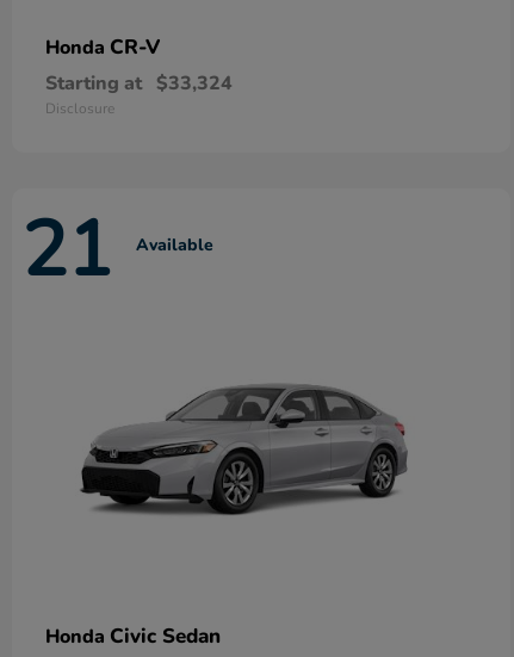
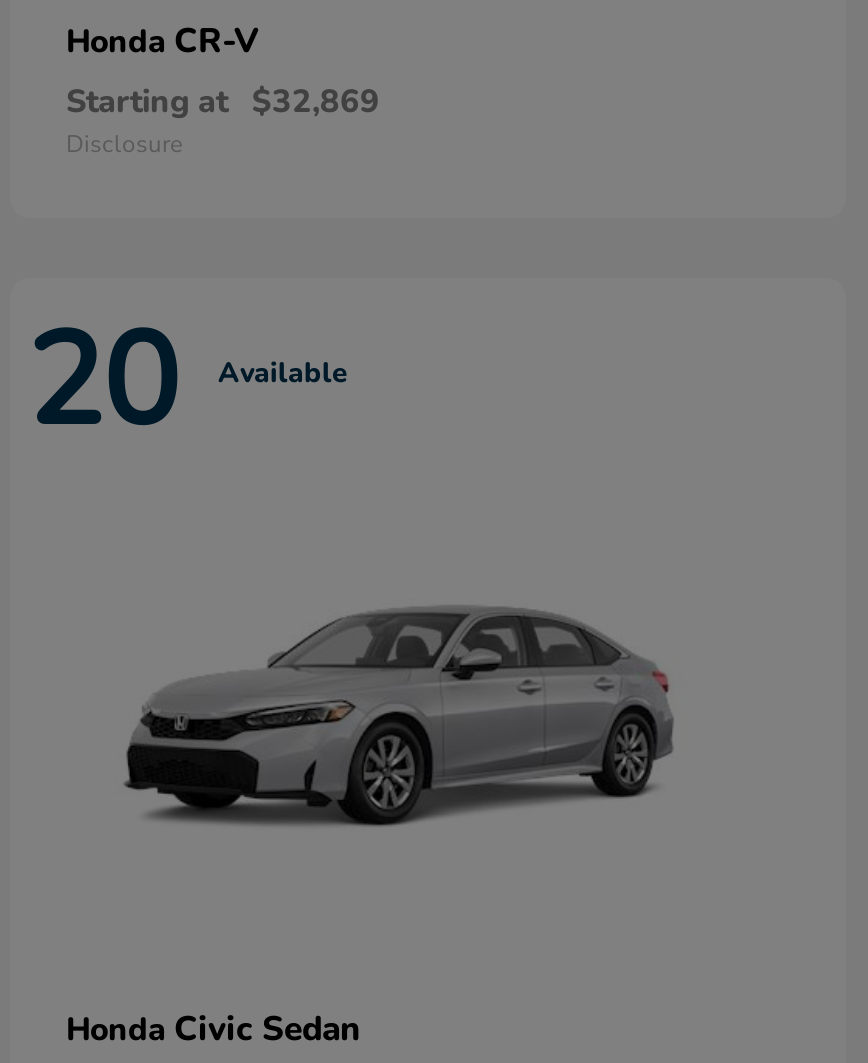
[45,70,233,96] Starting at $33,324 -> [66,80,380,124] Starting at $32,869
[21,198,213,303] 21 Available -> [26,295,348,471] 20 Available

